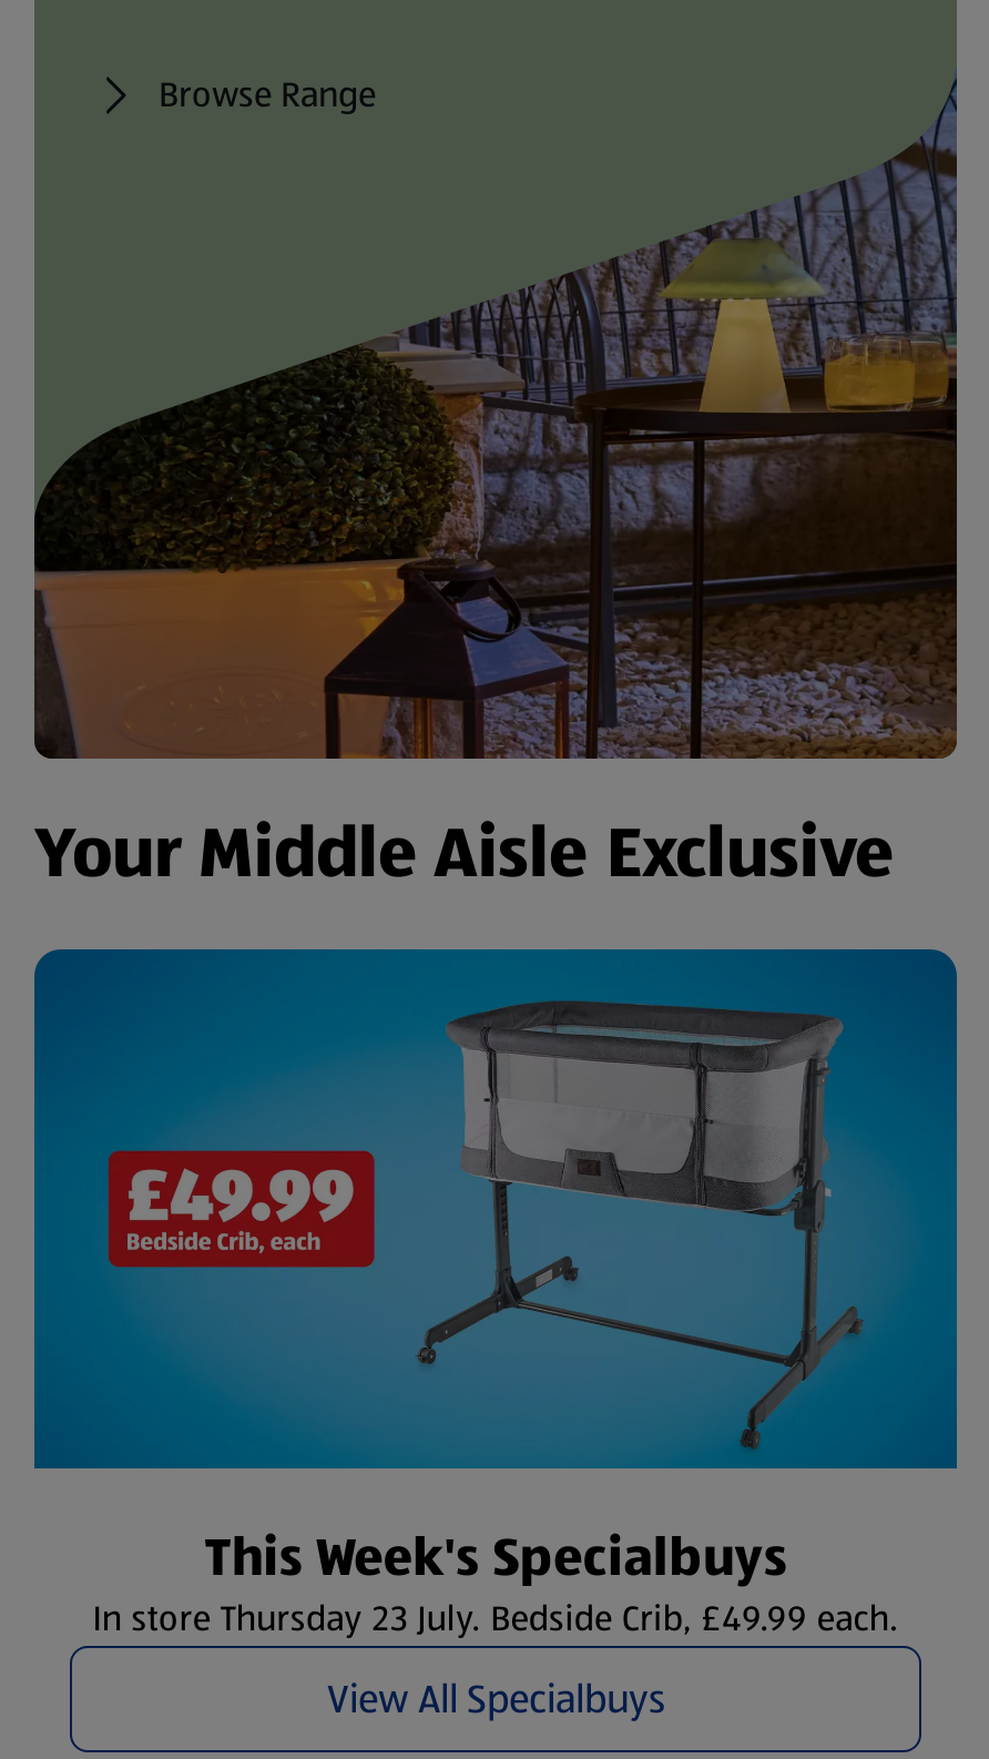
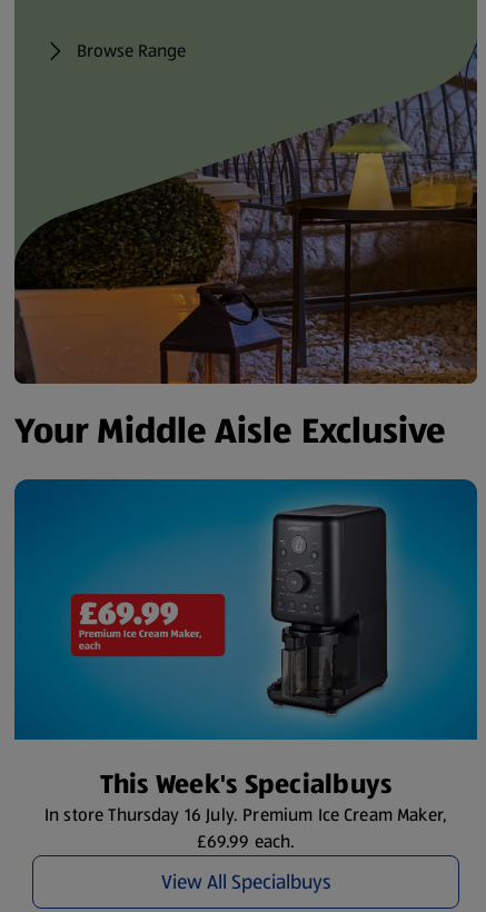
[105,975,864,1452] [image] -> [51,490,429,730] [image]
[92,1593,899,1644] In store Thursday 23 July. Bedside Crib, £49.99 each. -> [44,802,447,854] In store Thursday 16 July. Premium Ice Cream Maker, | £69.99 each.

